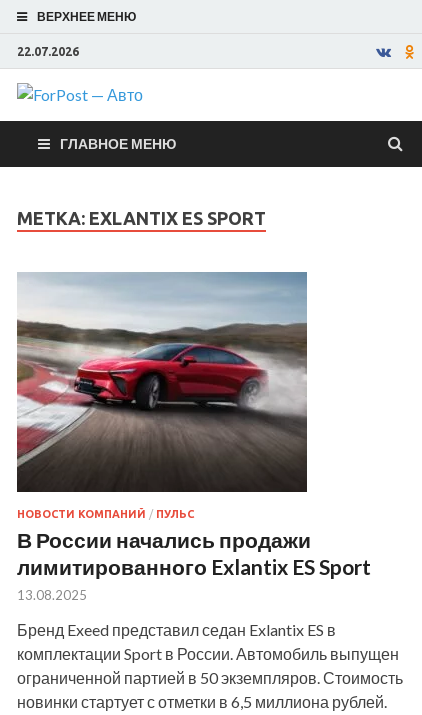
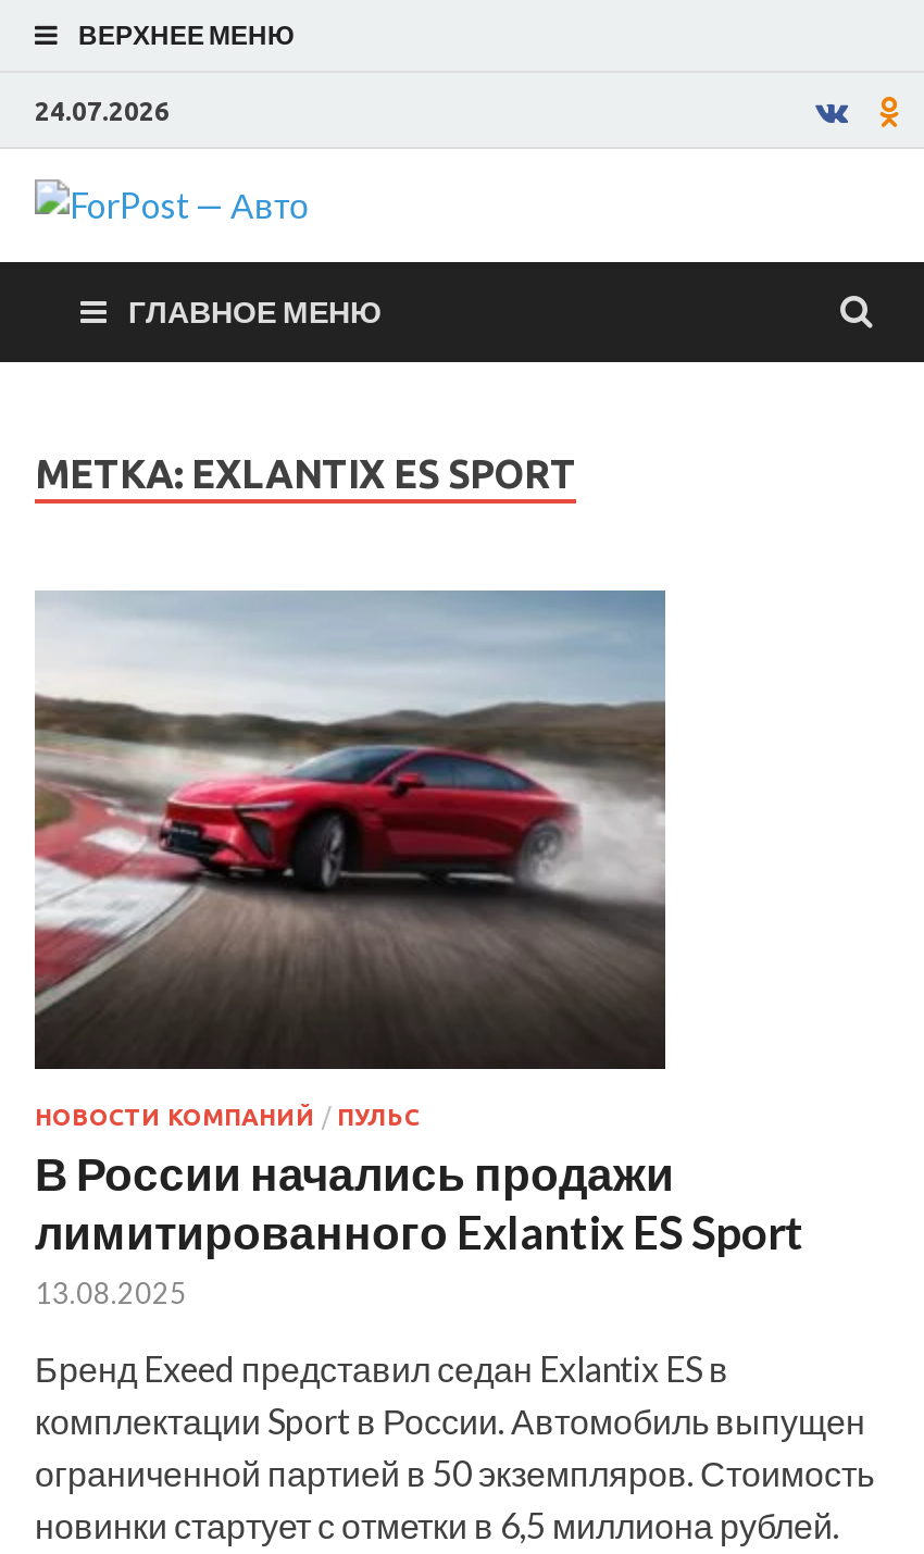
[17,44,79,57] 22.07.2026 -> [35,96,170,124] 24.07.2026

